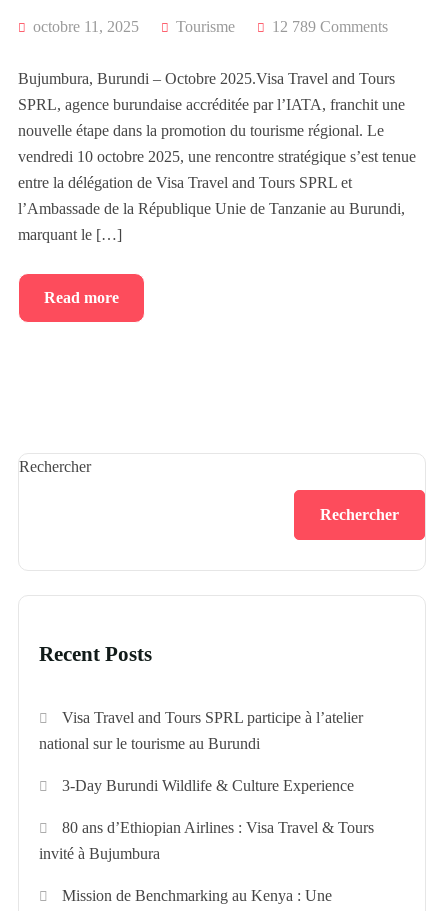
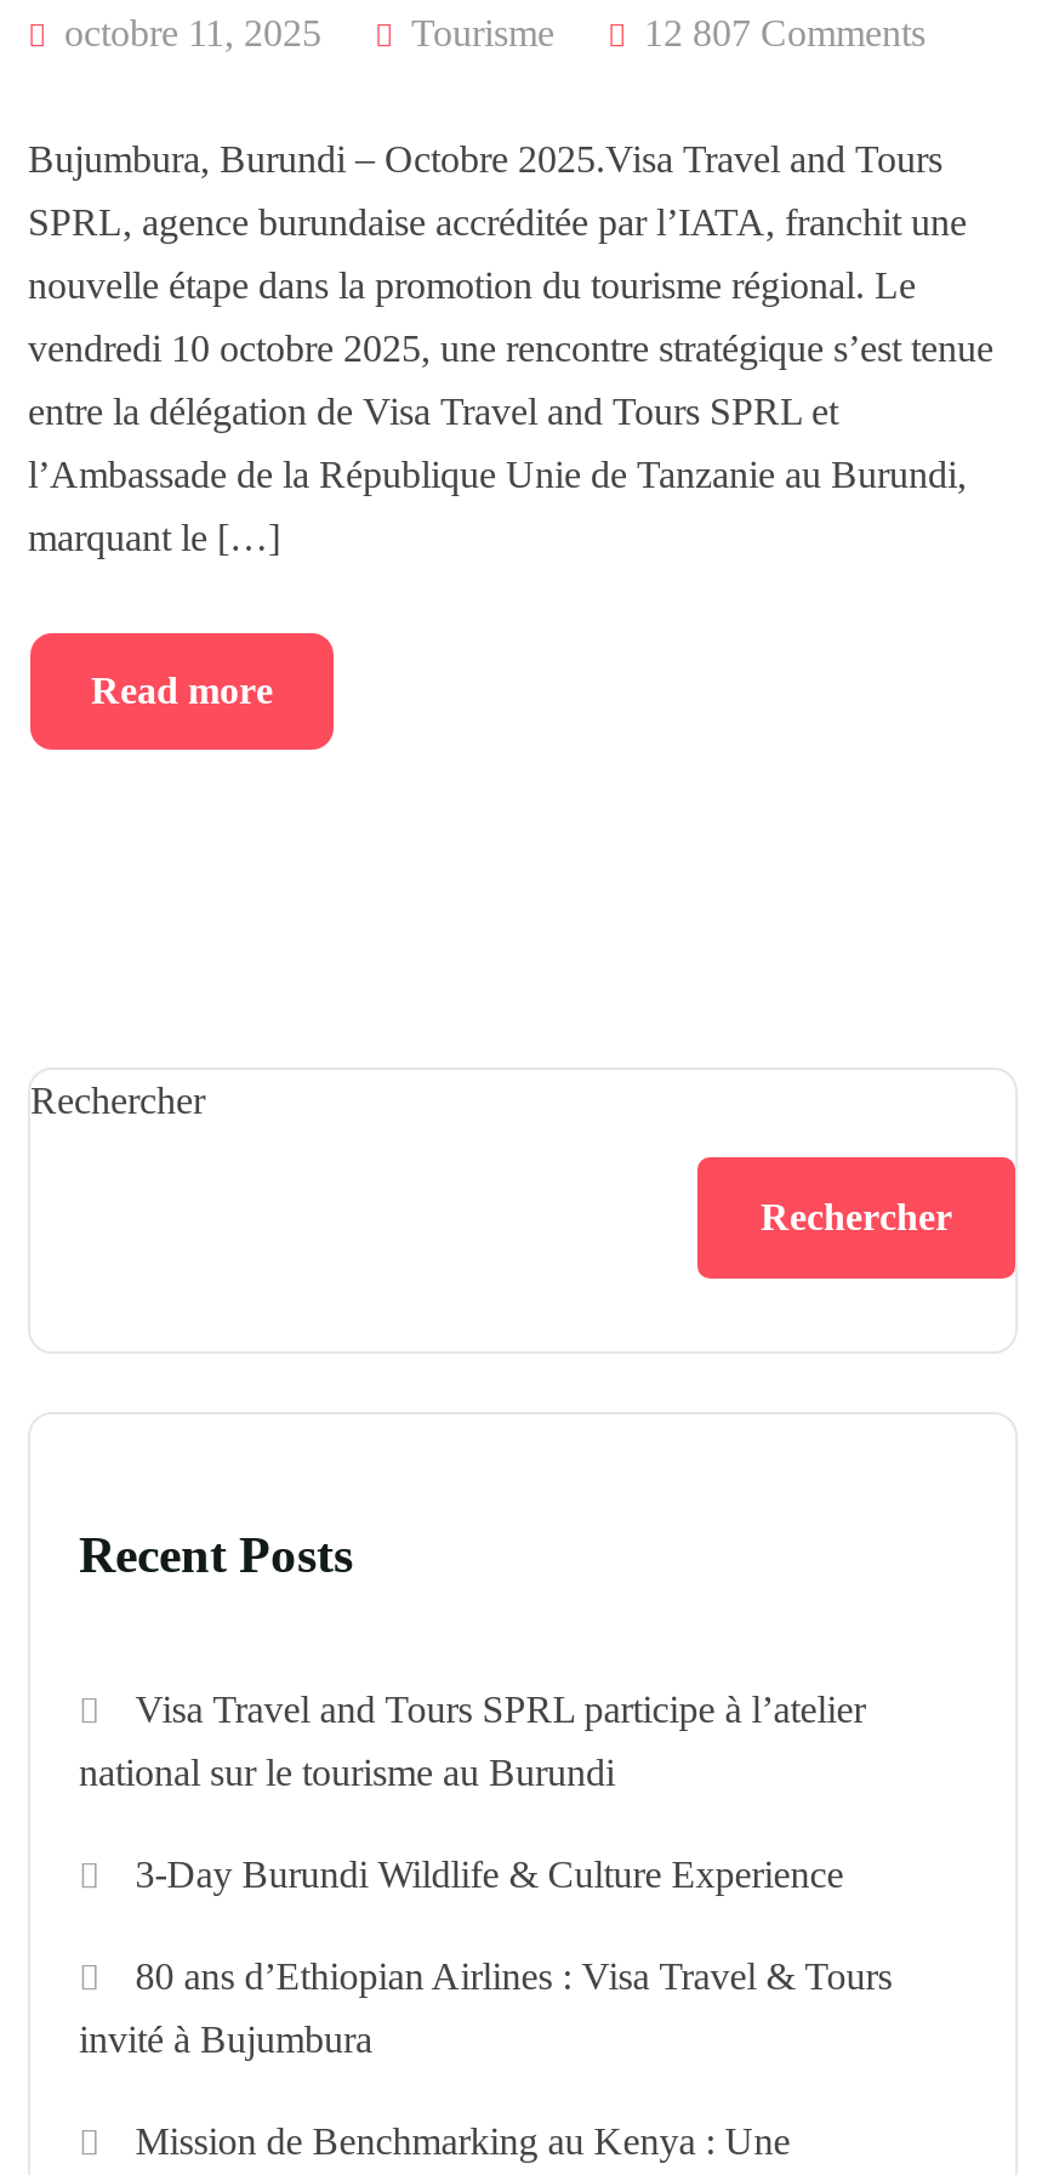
[272,18,388,35] 12 789 Comments -> [644,12,925,53] 12 807 Comments

